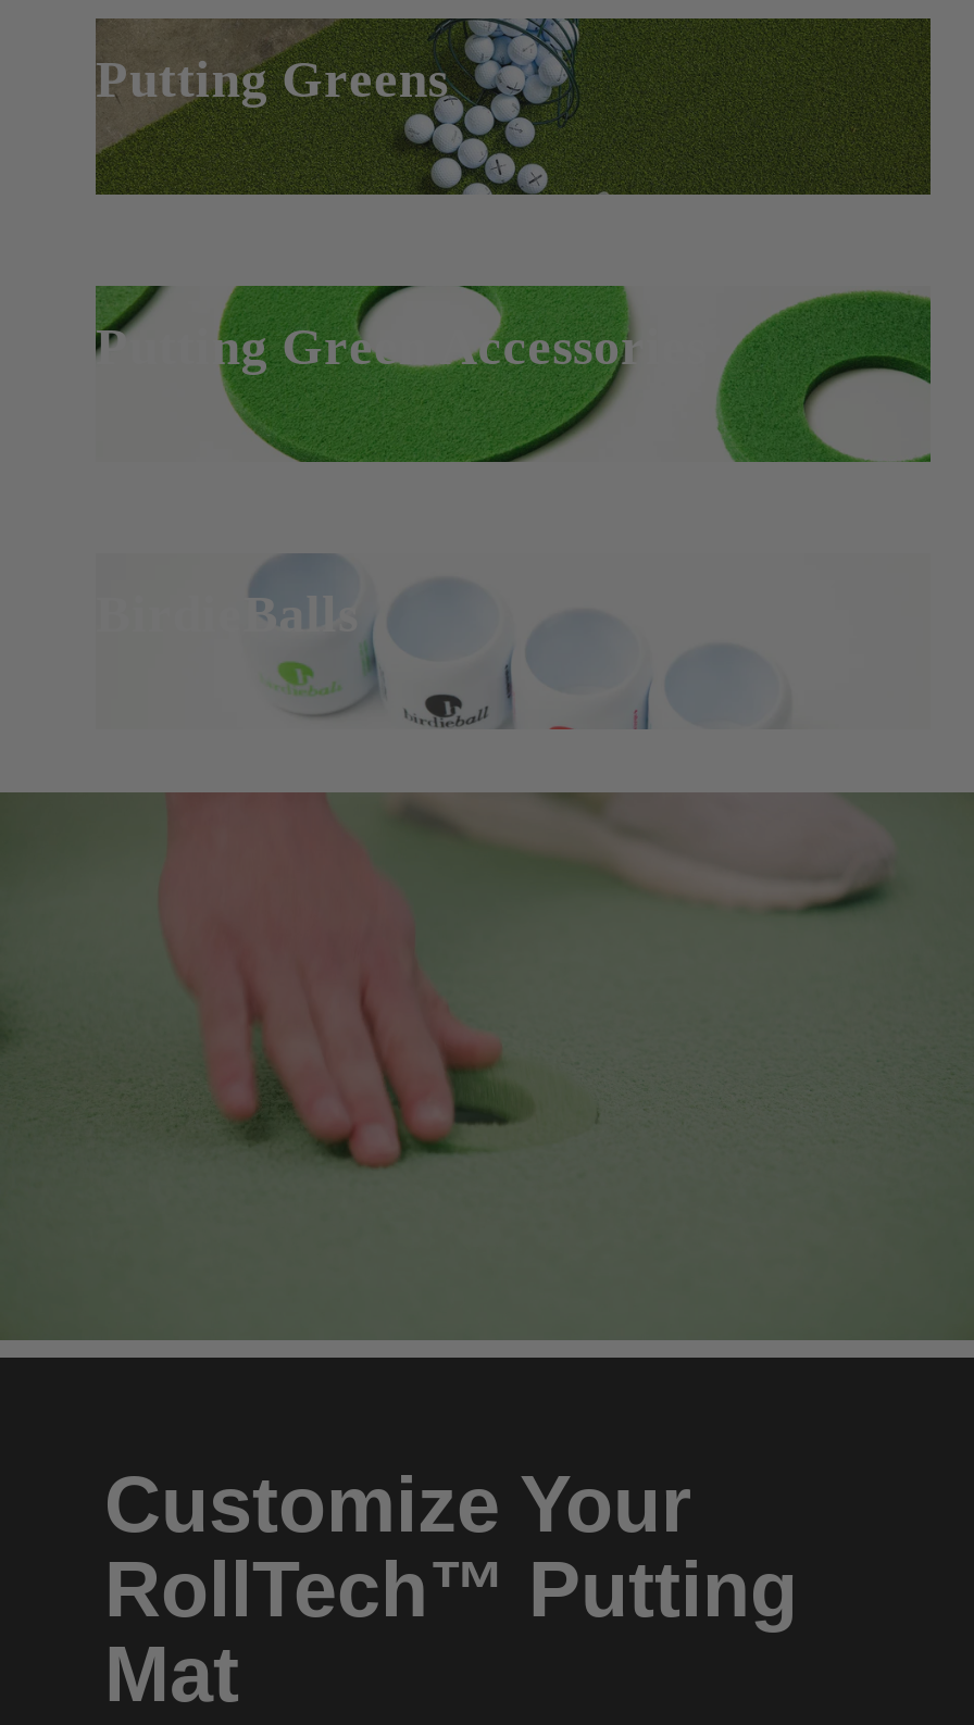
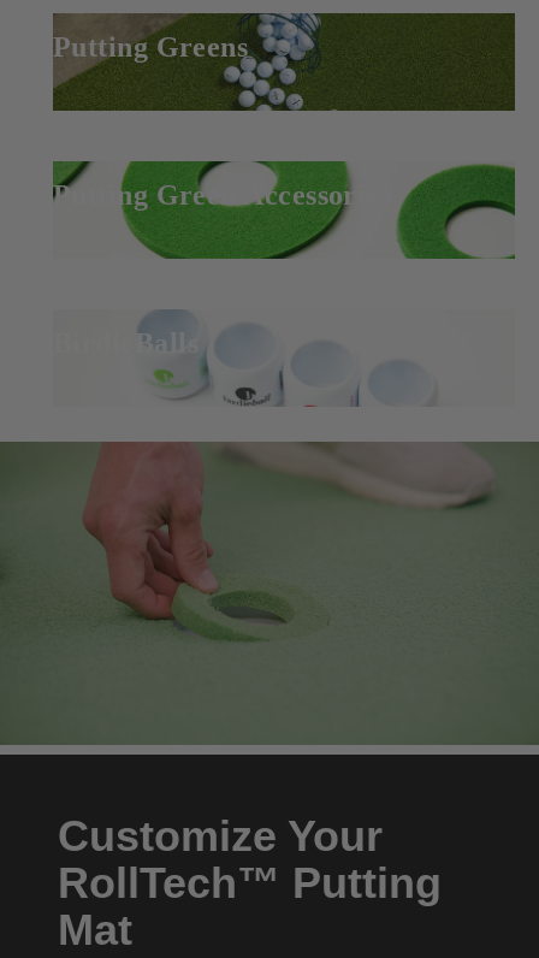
[150,792,509,1171] [image] -> [82,442,280,650] [image]

